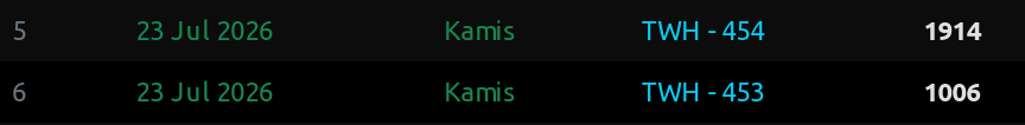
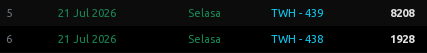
[135,17,980,45] 23 Jul 2026 | Kamis | TWH - 454 | 1914 -> [58,7,414,19] 21 Jul 2026 | Selasa | TWH - 439 | 8208
[135,78,980,106] 23 Jul 2026 | Kamis | TWH - 453 | 1006 -> [58,33,414,45] 21 Jul 2026 | Selasa | TWH - 438 | 1928

